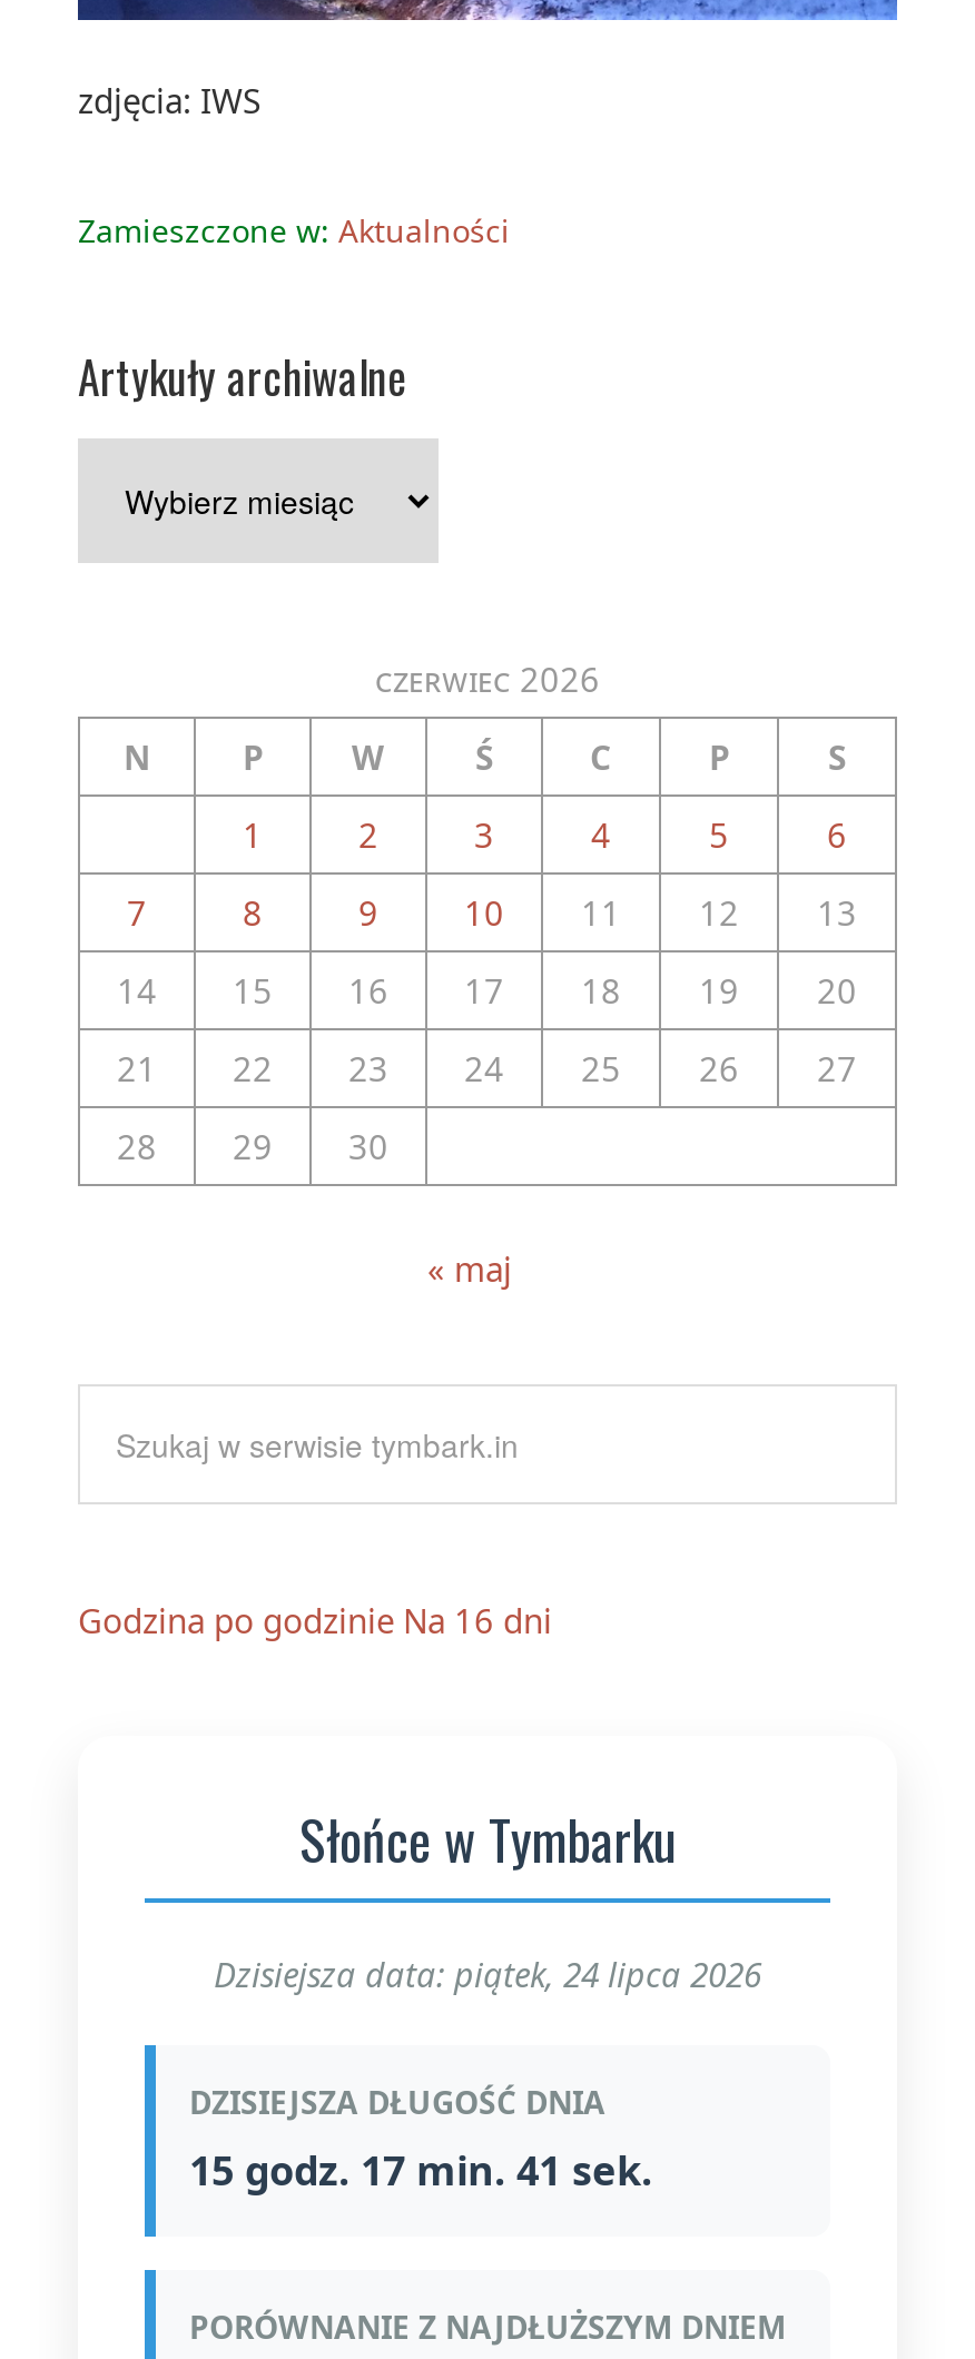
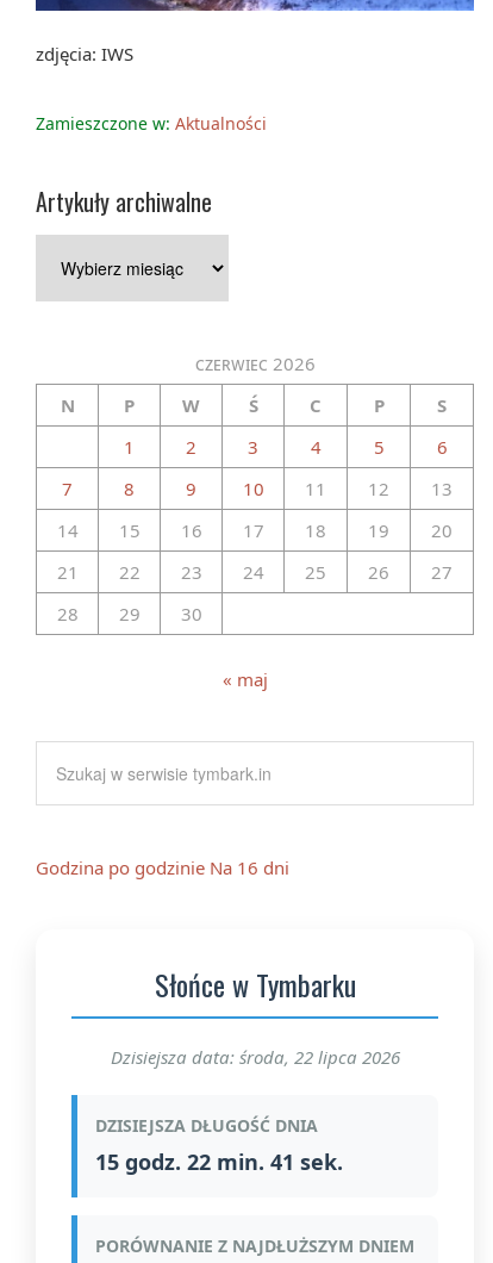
[214,1952,761,1996] Dzisiejsza data: piątek, 24 lipca 2026 -> [110,1045,400,1069] Dzisiejsza data: środa, 22 lipca 2026
[189,2143,652,2196] 15 godz. 17 min. 41 sek. -> [95,1147,343,1176] 15 godz. 22 min. 41 sek.

